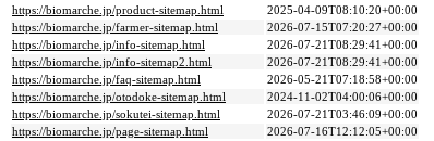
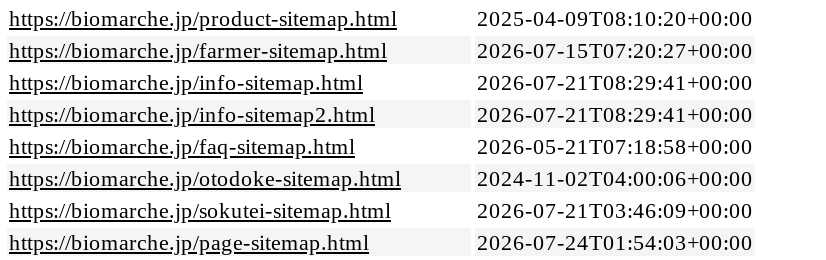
[267,125,418,138] 2026-07-16T12:12:05+00:00 -> [477,231,753,255] 2026-07-24T01:54:03+00:00

